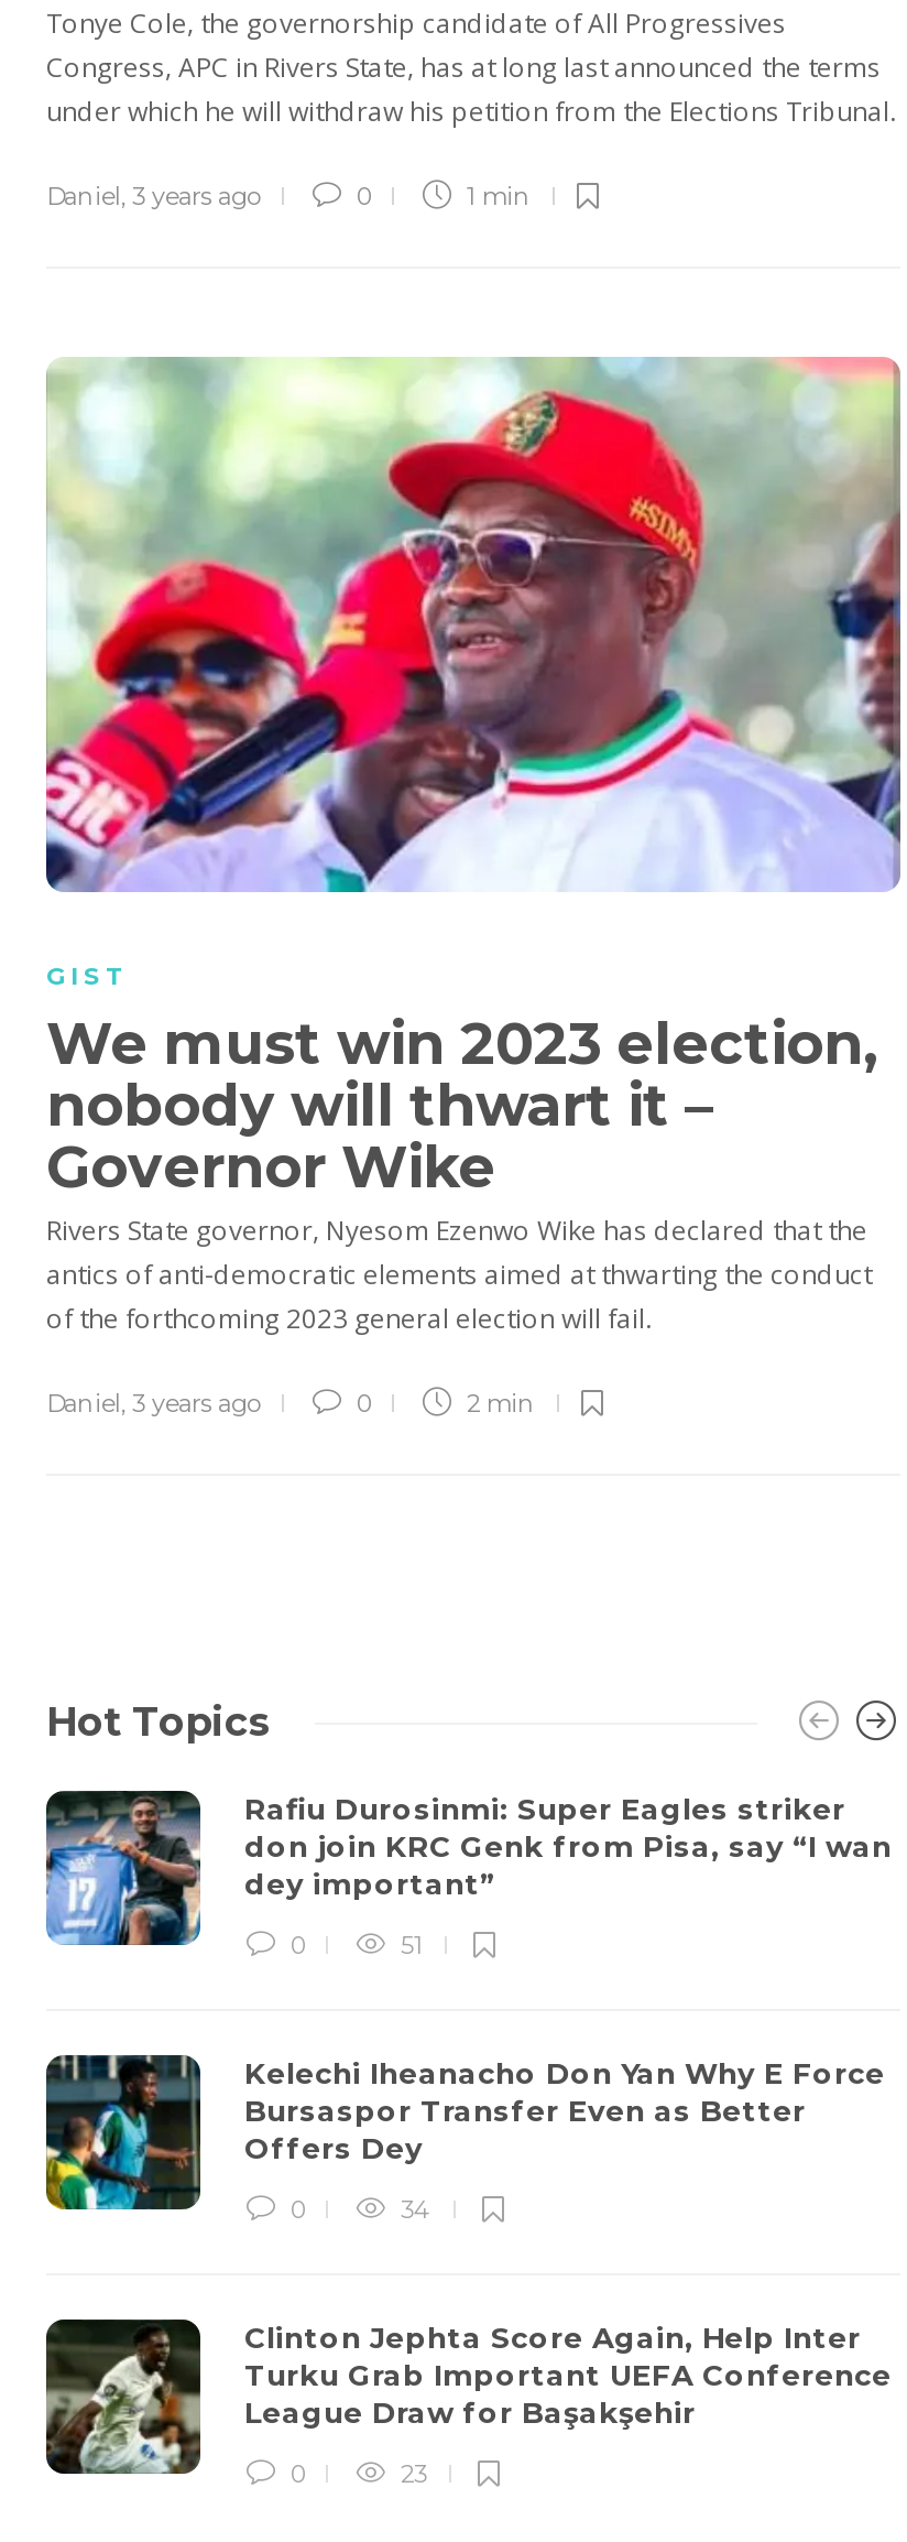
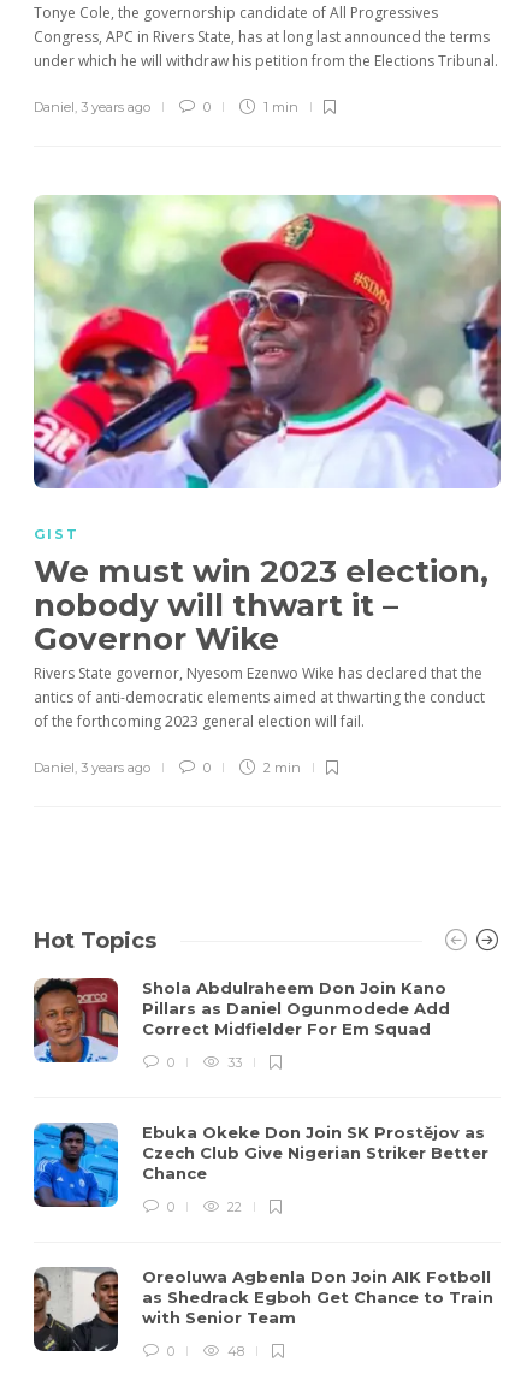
[46,1789,892,1947] [image] | Rafiu Durosinmi: Super Eagles striker | don join KRC Genk from Pisa, say “I wan | dey important” -> [32,978,450,1064] [image] | Shola Abdulraheem Don Join Kano | Pillars as Daniel Ogunmodede Add | Correct Midfielder For Em Squad
[394,1929,423,1960] 51 -> [224,1054,242,1071] 33
[44,2053,885,2214] [image] | Kelechi Iheanacho Don Yan Why E Force | Bursaspor Transfer Even as Better | Offers Dey -> [32,1123,488,1208] [image] | Ebuka Okeke Don Join SK Prostějov as | Czech Club Give Nigerian Striker Better | Chance
[394,2194,431,2224] 34 -> [224,1198,242,1215] 22
[46,2319,892,2476] [image] | Clinton Jephta Score Again, Help Inter | Turku Grab Important UEFA Conference | League Draw for Başakşehir -> [34,1267,493,1352] [image] | Oreoluwa Agbenla Don Join AIK Fotboll | as Shedrack Egboh Get Chance to Train | with Senior Team
[394,2458,427,2489] 23 -> [224,1343,244,1360] 48

